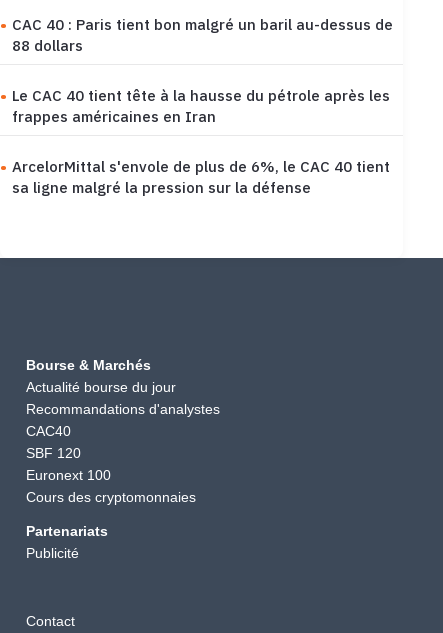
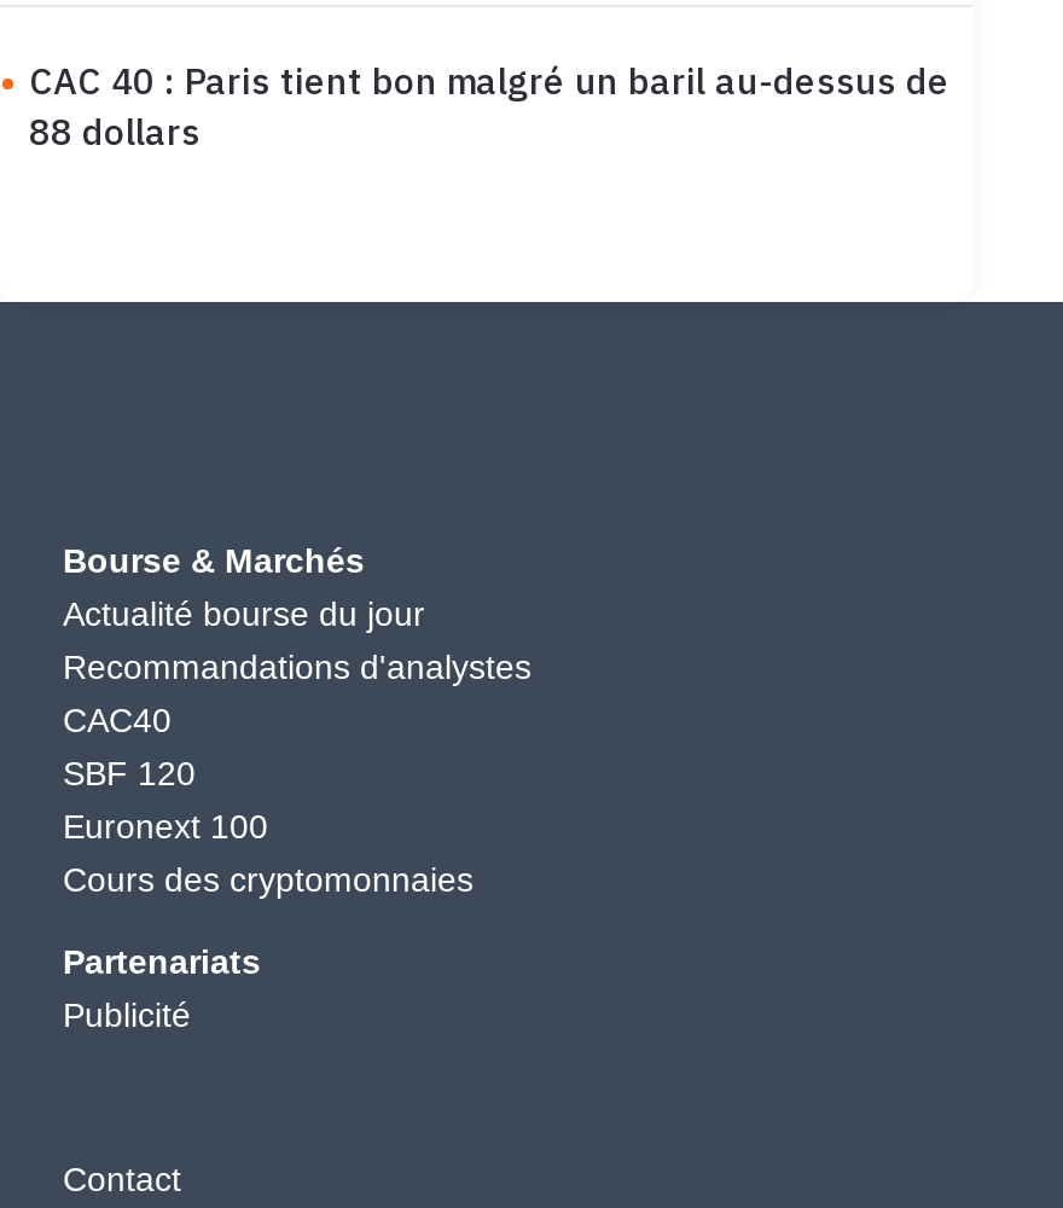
[12,85,390,196] Le CAC 40 tient tête à la hausse du pétrole après les | frappes américaines en Iran | ArcelorMittal s'envole de plus de 6%, le CAC 40 tient | sa ligne malgré la pression sur la défense -> none

